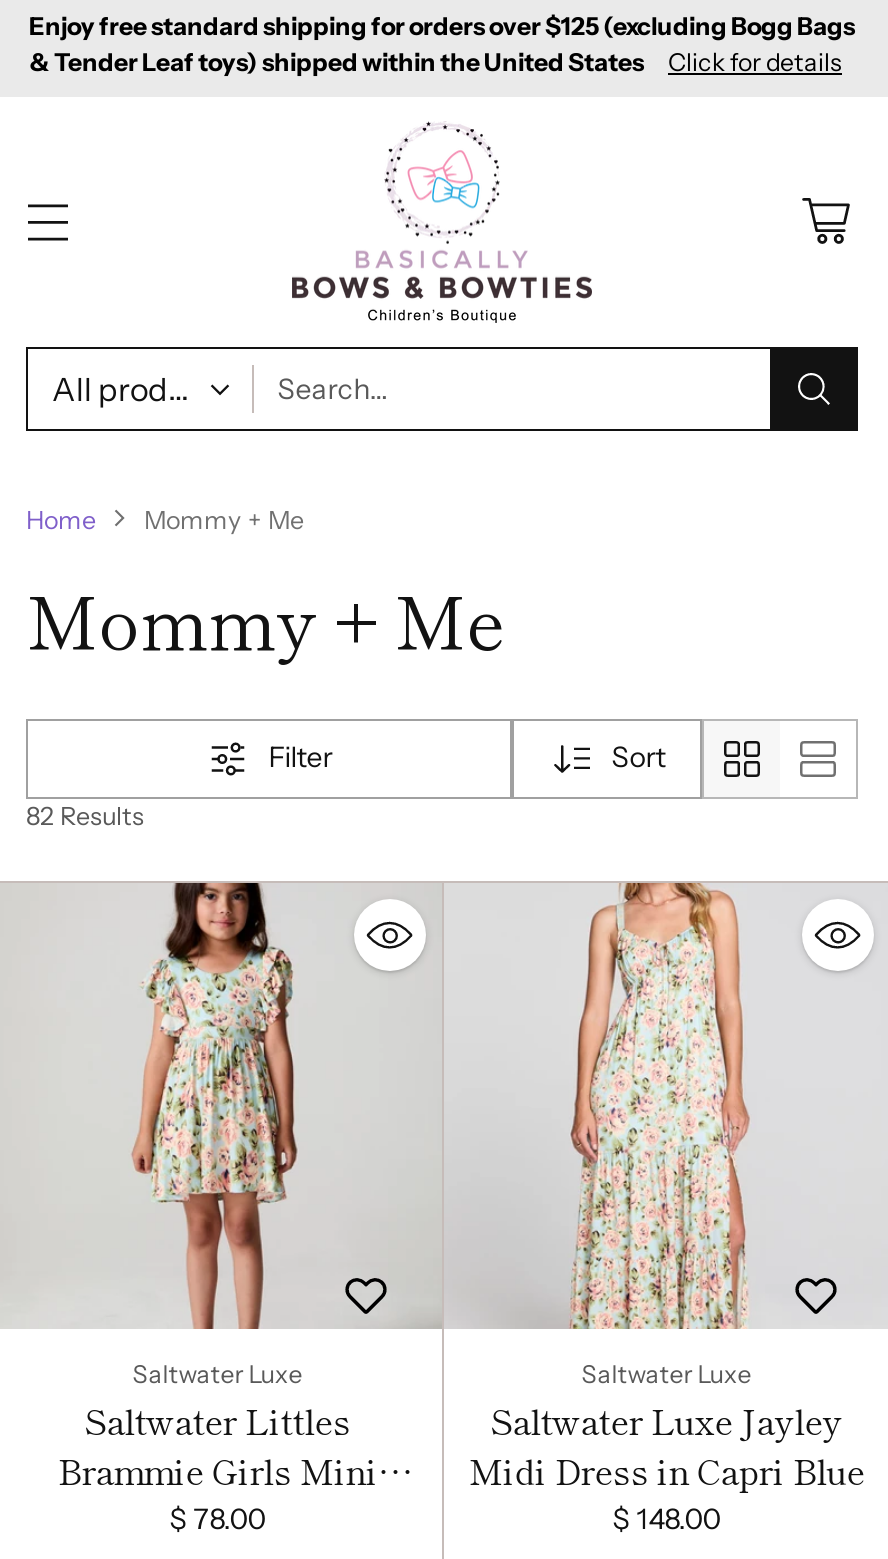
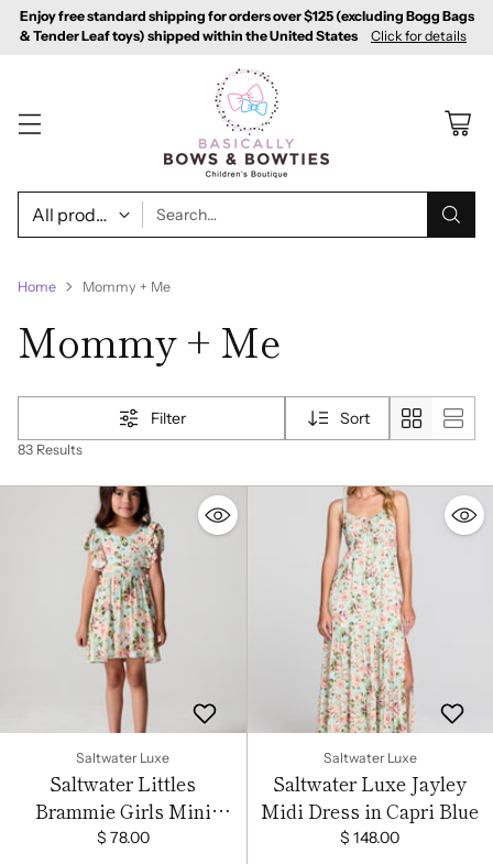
[26,800,144,830] 82 Results -> [18,441,83,458] 83 Results

